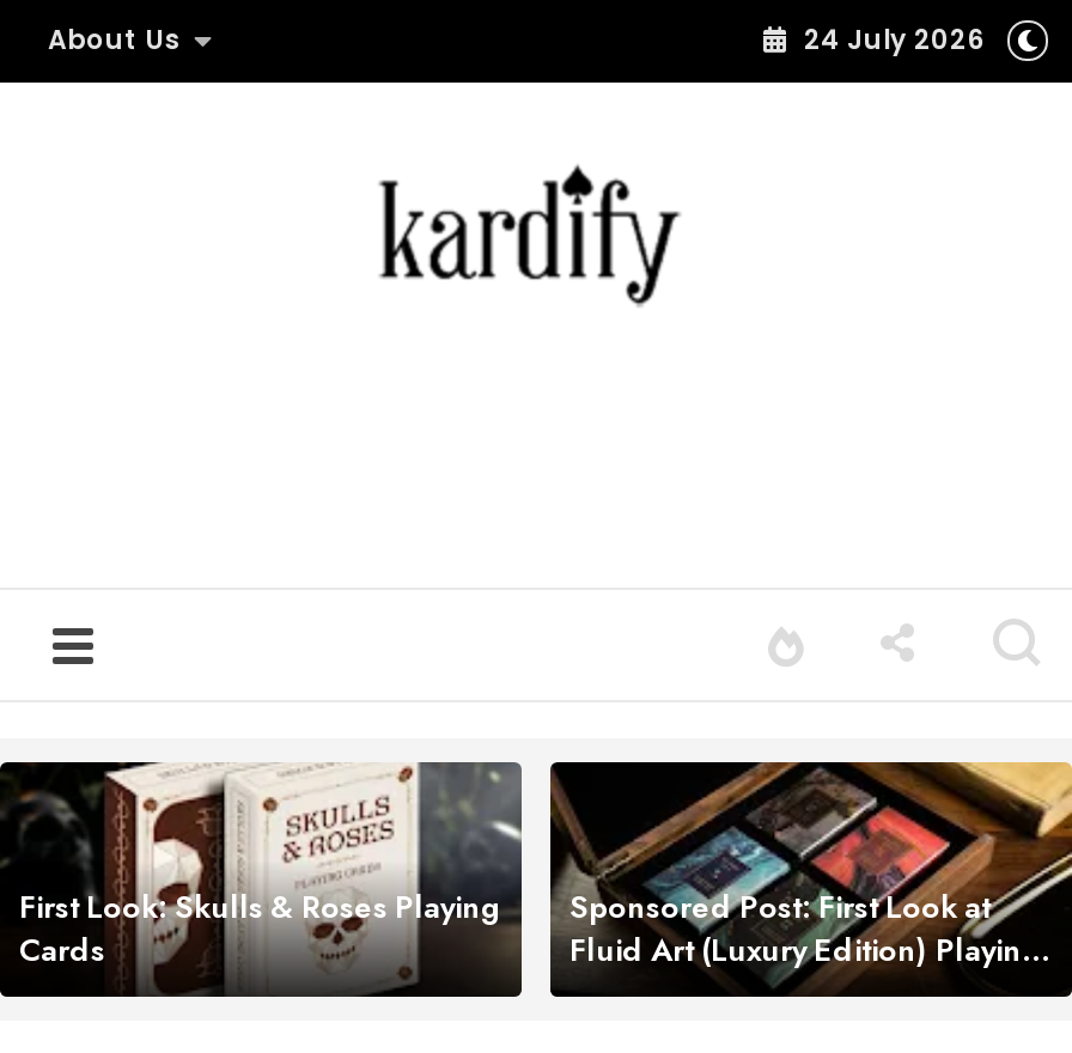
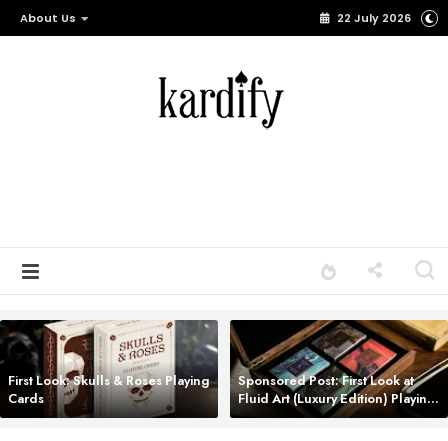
[804,20,983,59] 24 July 2026 -> [337,10,411,26] 22 July 2026

